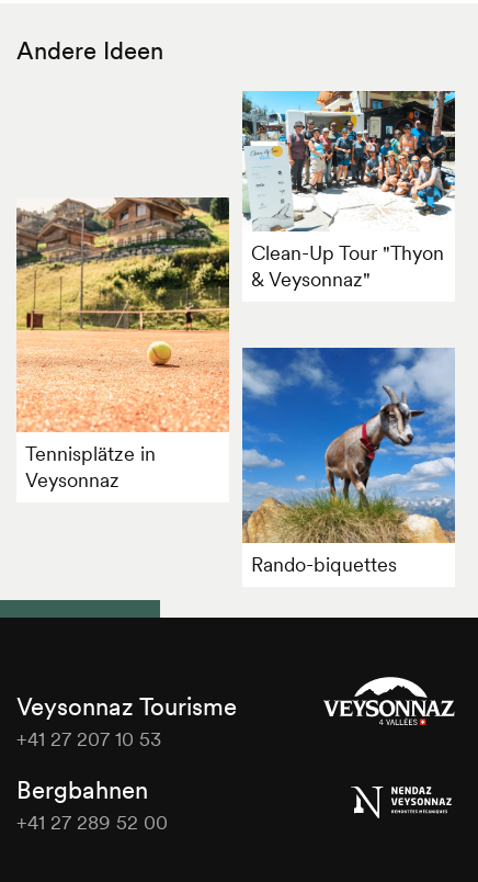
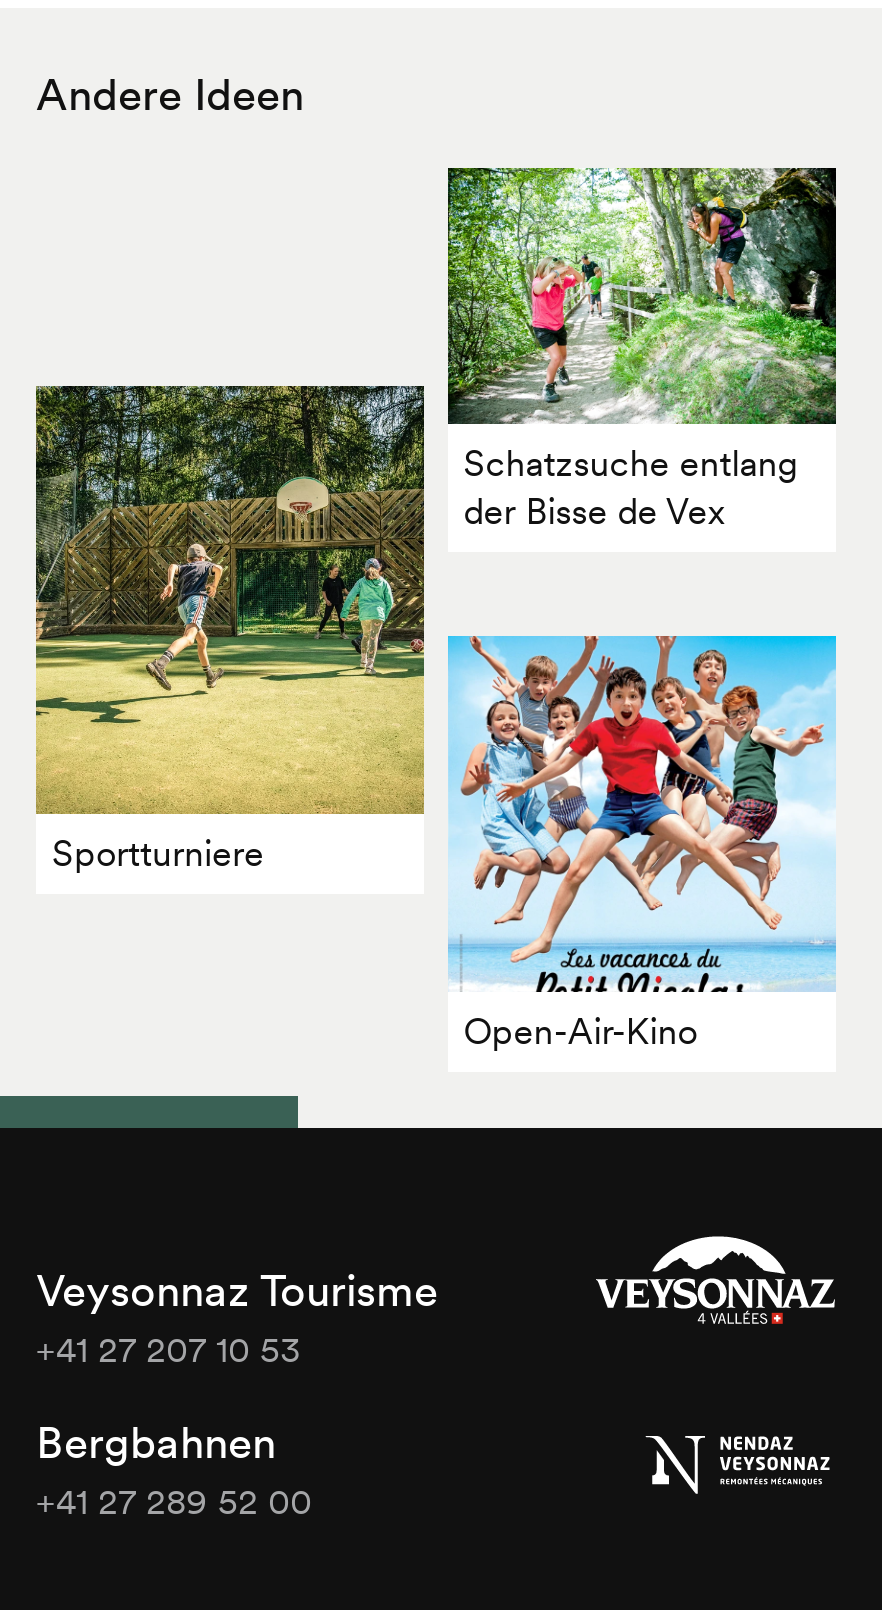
[242,90,456,291] [image] | Clean-Up Tour "Thyon | & Veysonnaz" -> [446,166,838,533] [image] | Schatzsuche entlang | der Bisse de Vex
[15,196,230,493] [image] | Tennisplätze in | Veysonnaz -> [34,362,426,876] [image] | Sportturniere
[241,347,456,577] [image] | Rando-biquettes -> [448,634,836,1054] [image] | Open-Air-Kino

